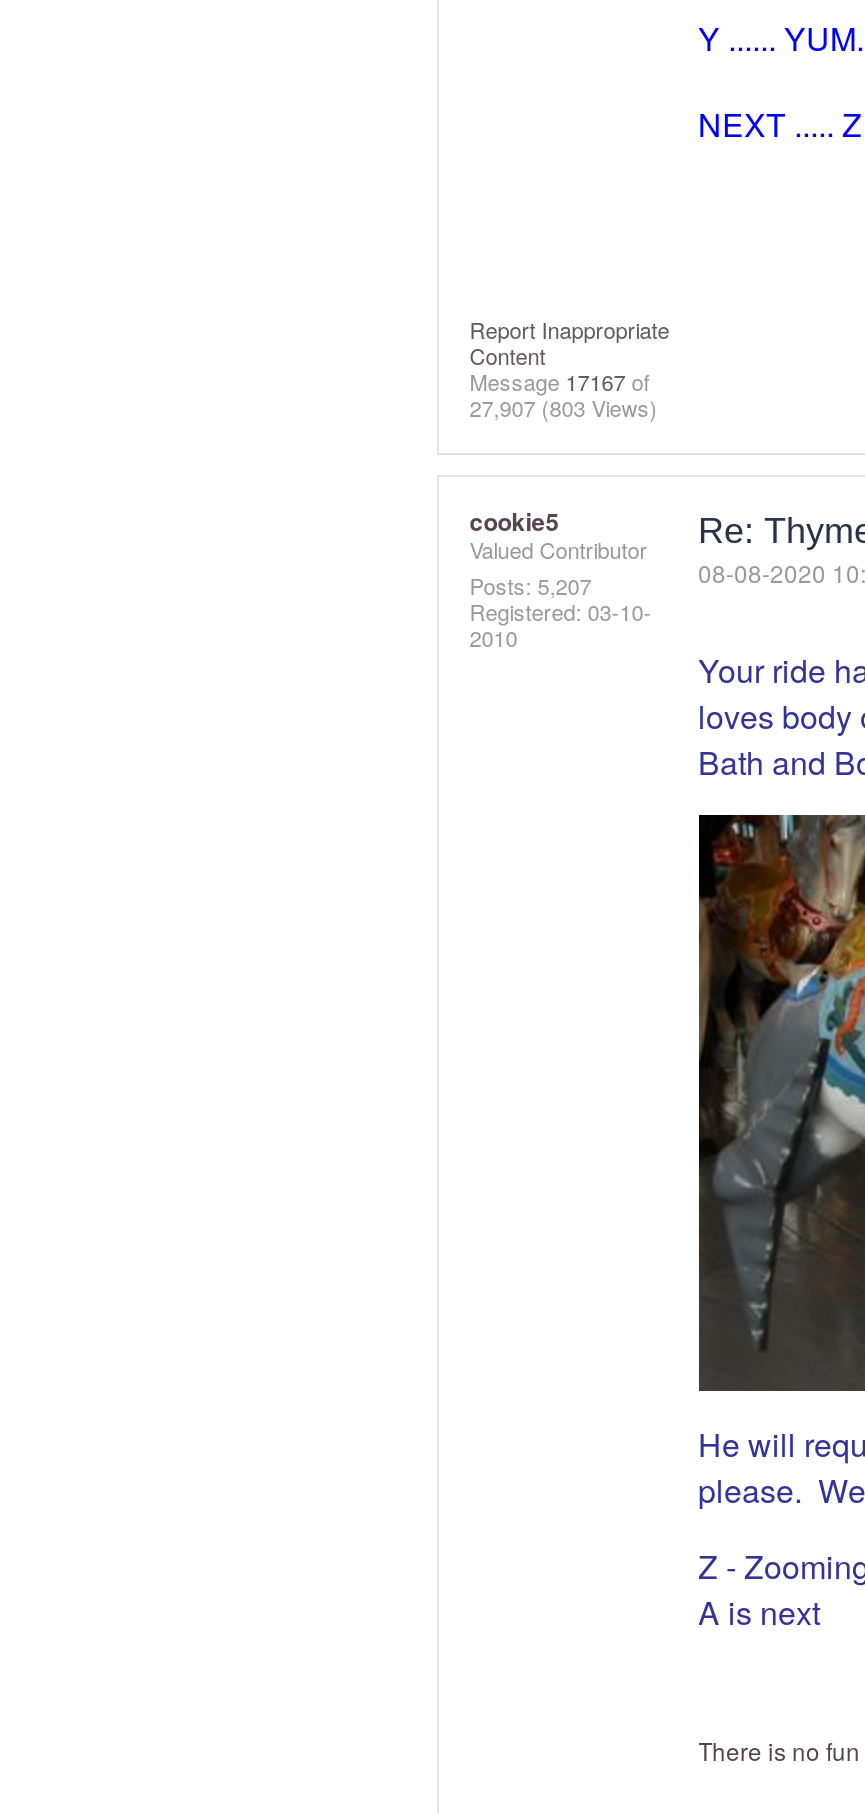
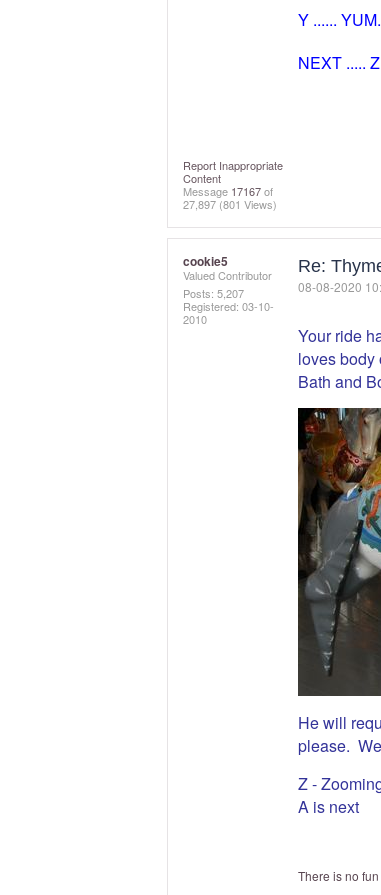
[469,391,657,423] 27,907(803 Views) -> [183,196,277,212] 27,897(801 Views)

